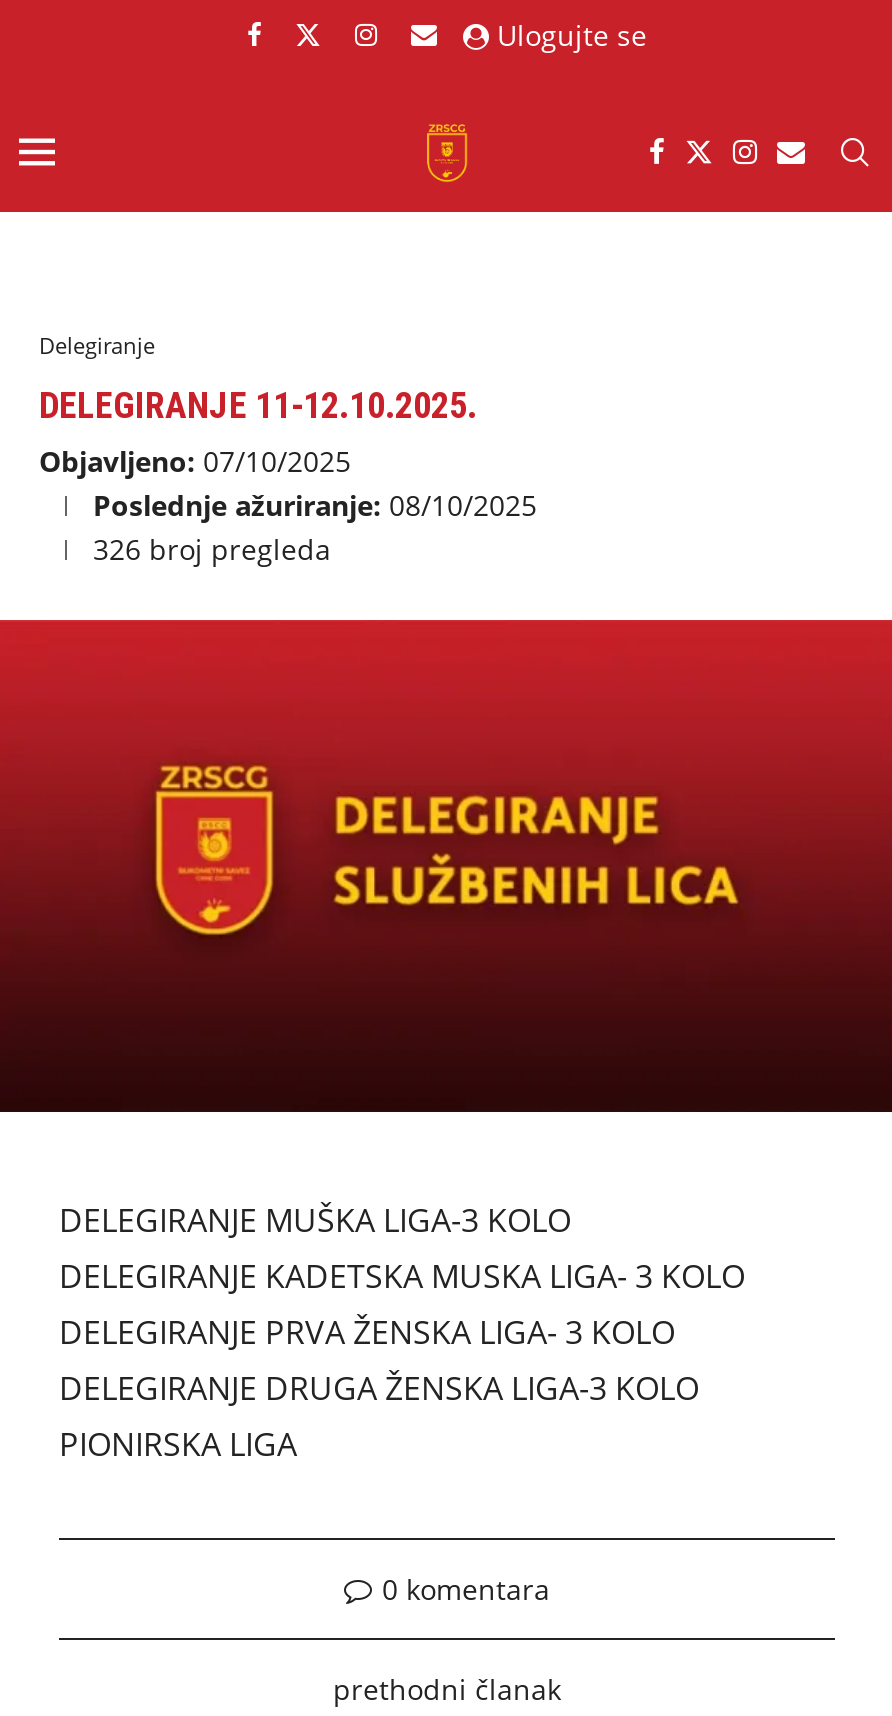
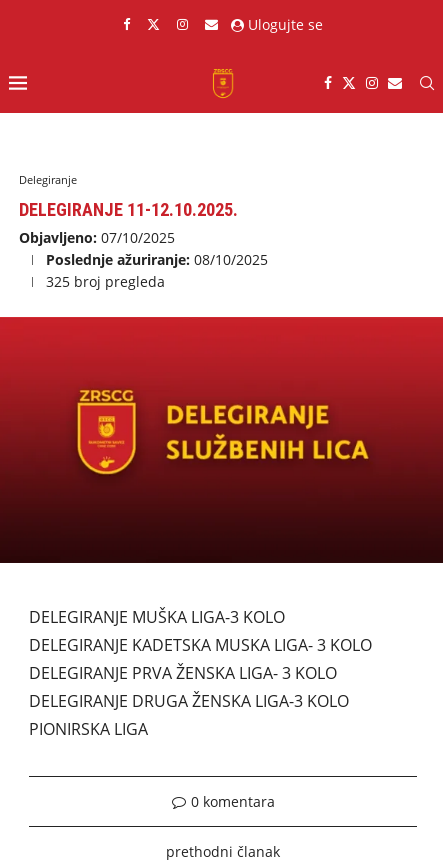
[93,530,331,568] 326 broj pregleda -> [46,272,165,291] 325 broj pregleda

